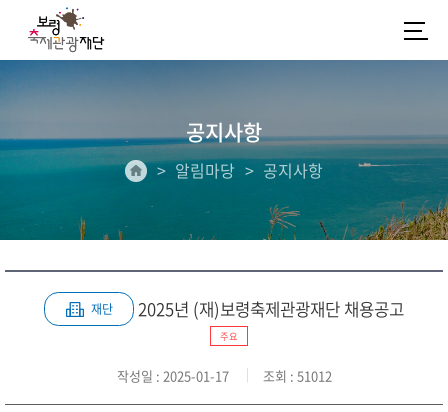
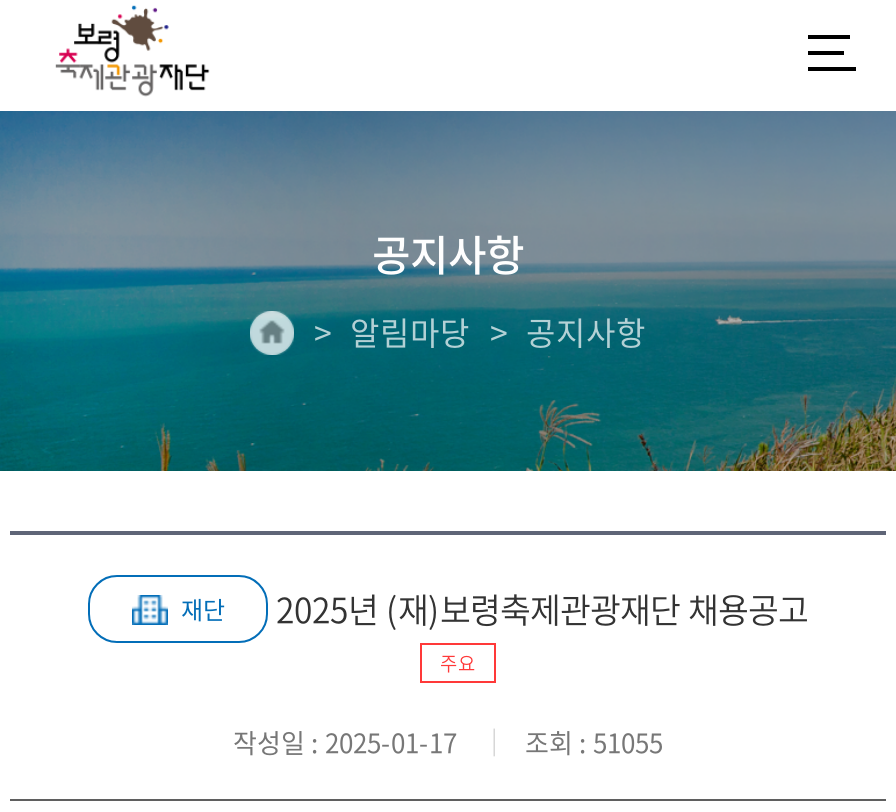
[116,366,331,385] 작성일: 2025-01-17 조회: 51012 -> [233,723,663,761] 작성일: 2025-01-17 조회: 51055

